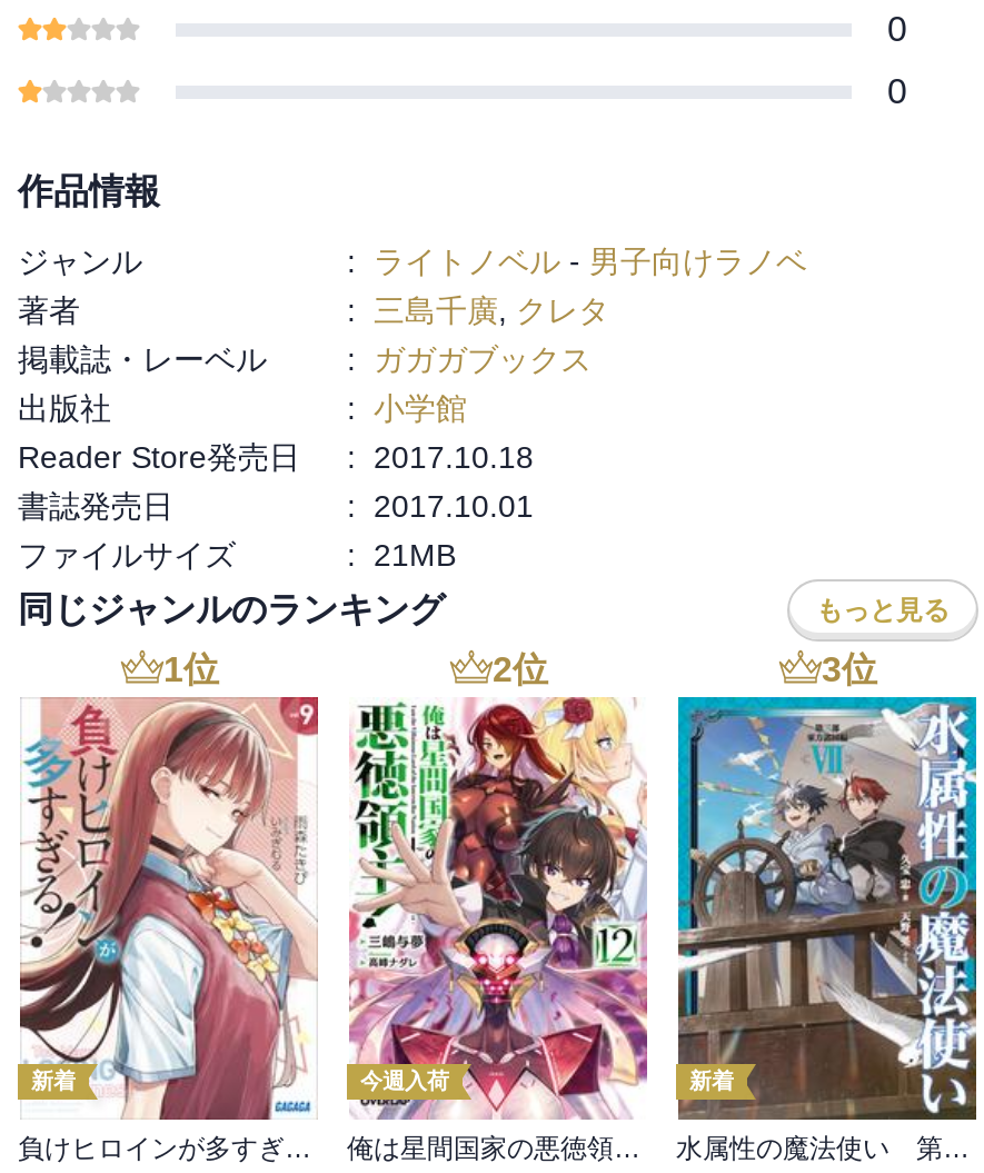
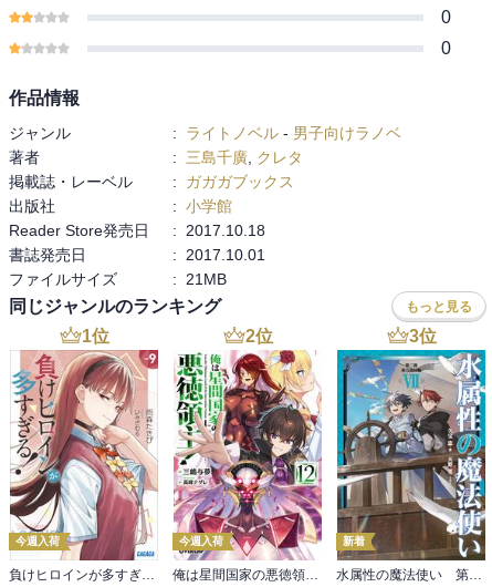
[31,1069,76,1094] 新着 -> [15,535,60,548] 今週入荷

